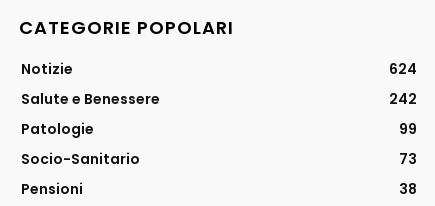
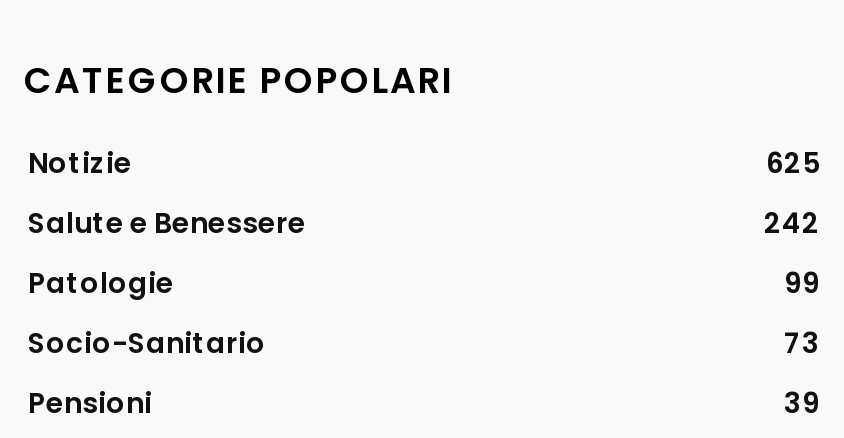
[389,58,417,78] 624 -> [766,143,820,183] 625
[399,178,417,198] 38 -> [784,383,820,423] 39

